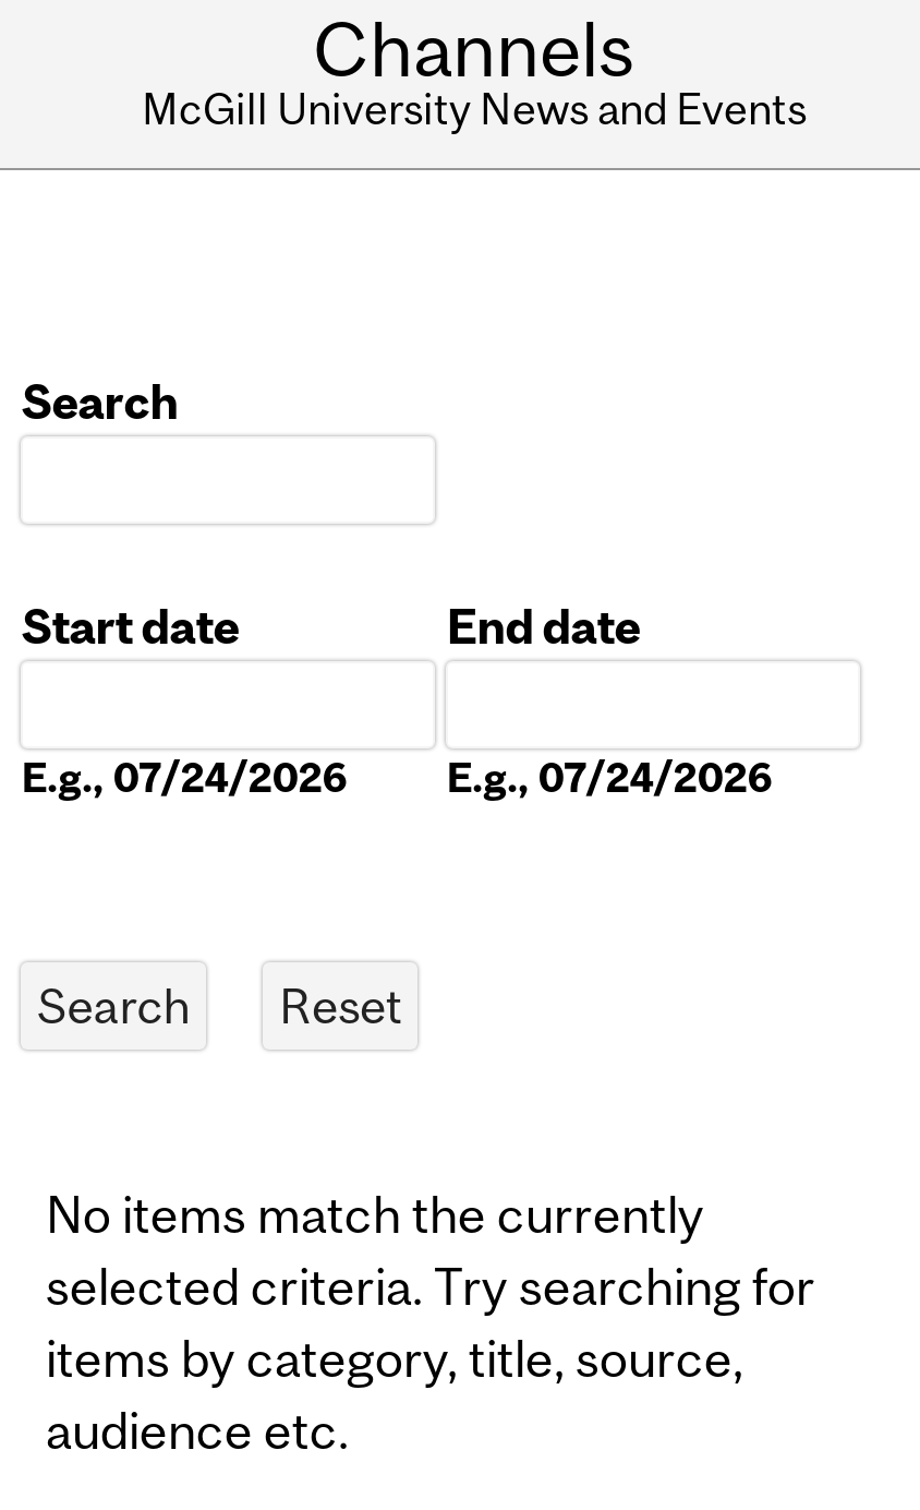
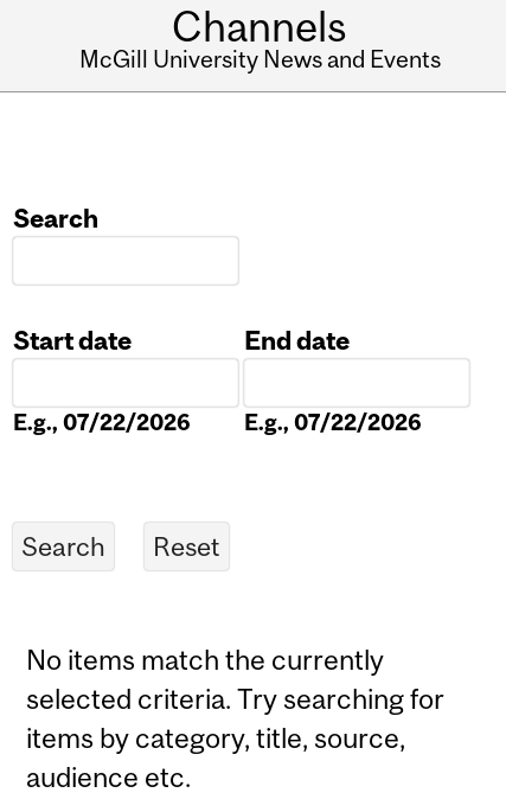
[21,753,348,801] E.g., 07/24/2026 -> [13,409,191,435] E.g., 07/22/2026
[446,753,773,801] E.g., 07/24/2026 -> [244,409,422,435] E.g., 07/22/2026

